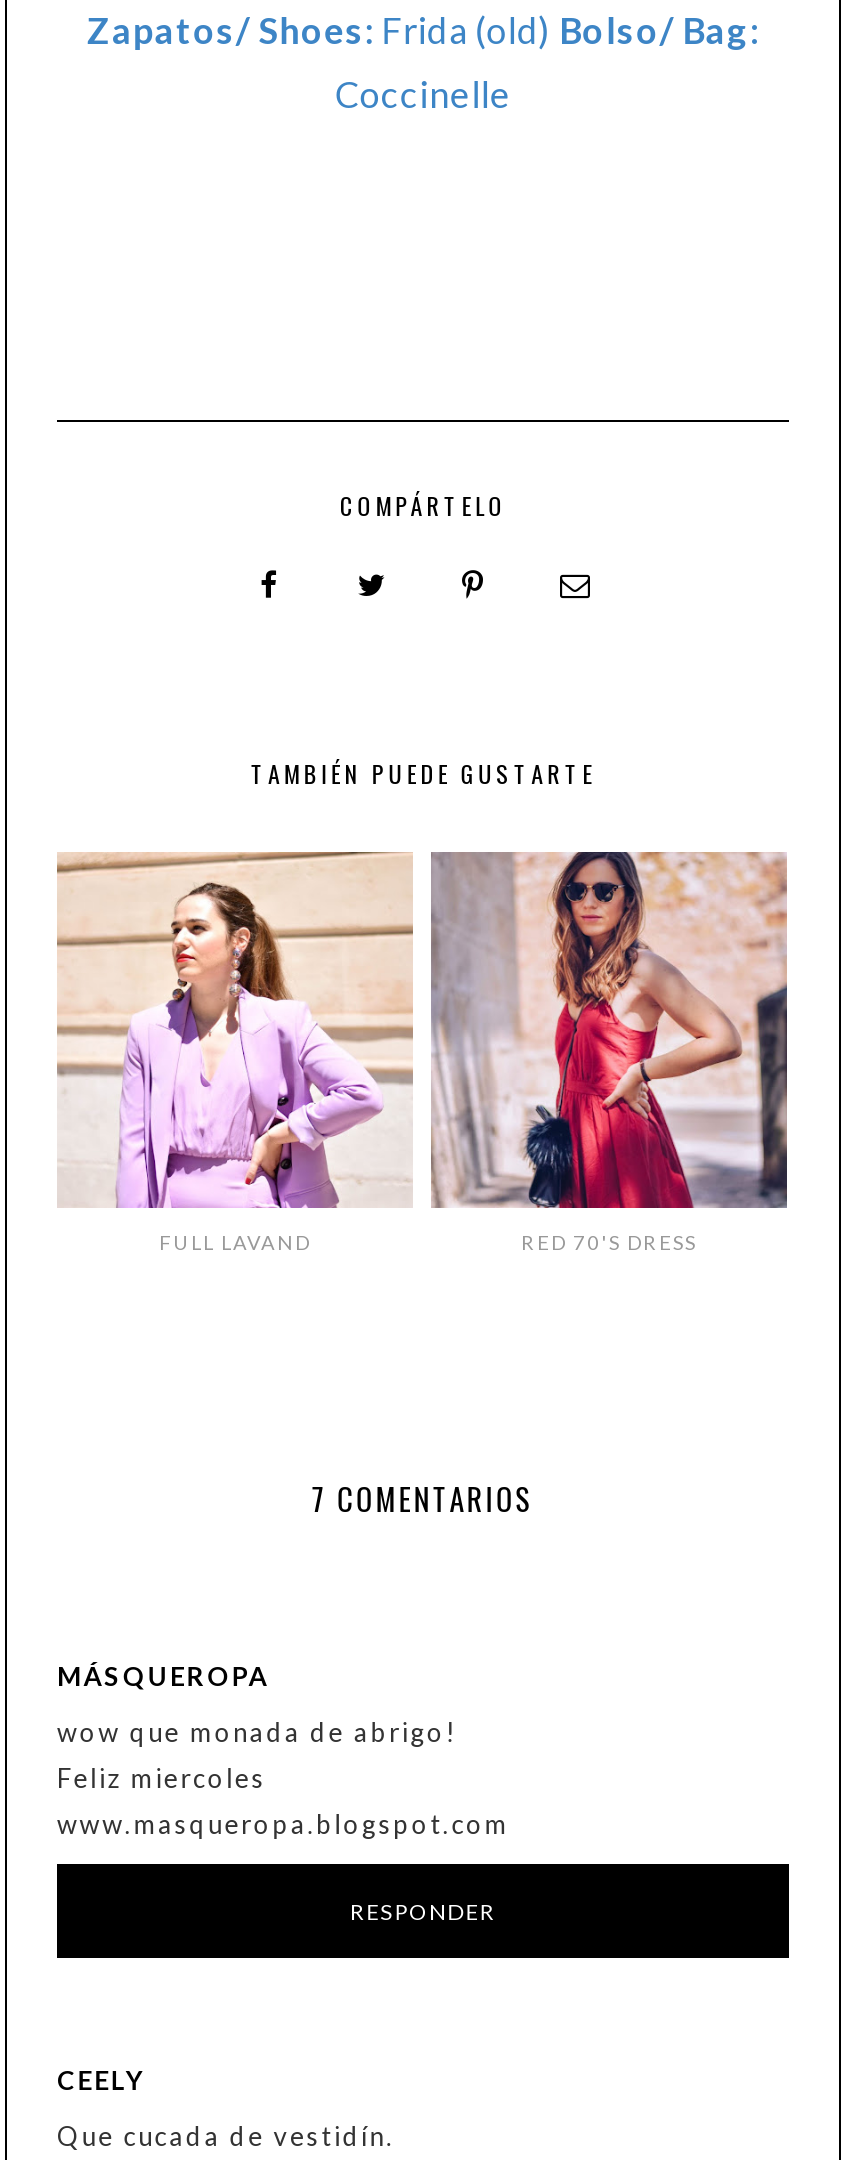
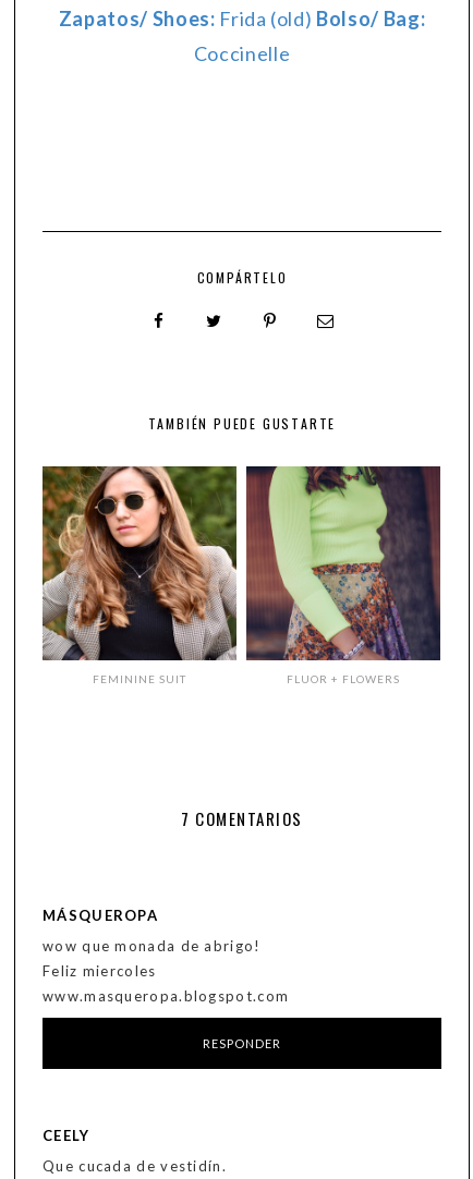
[55,850,697,1255] [image] | FULL LAVAND | RED 70'S DRESS -> [41,465,400,686] [image] | FEMININE SUIT | FLUOR + FLOWERS
[431,850,787,1210] [image] -> [246,465,441,661] [image]

